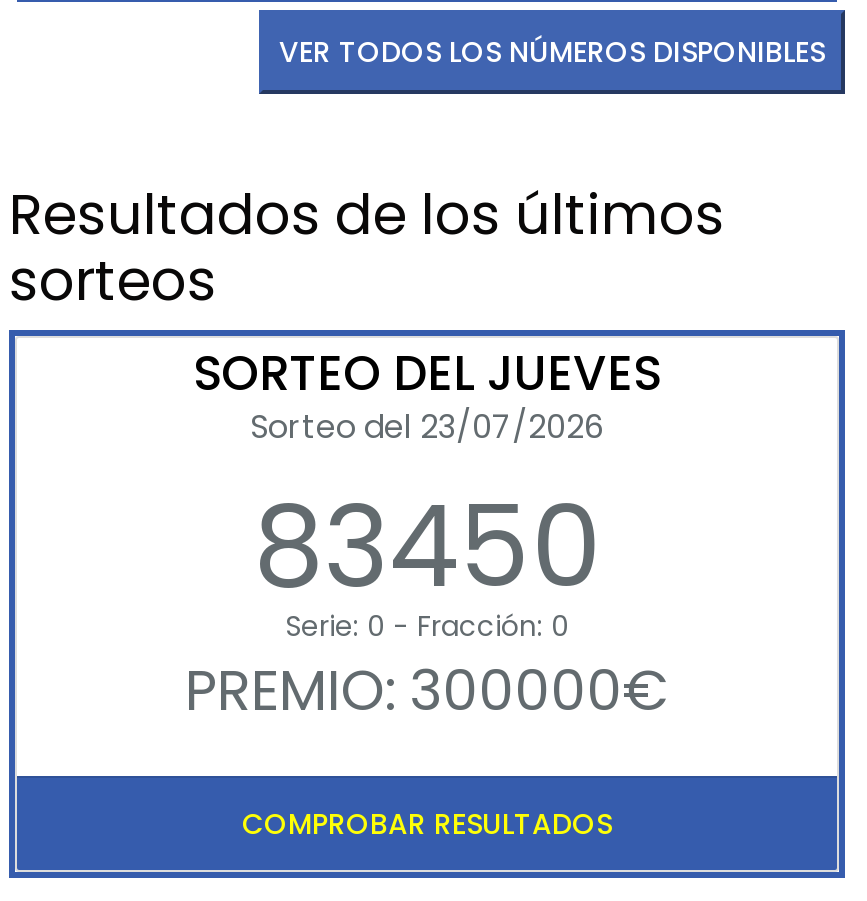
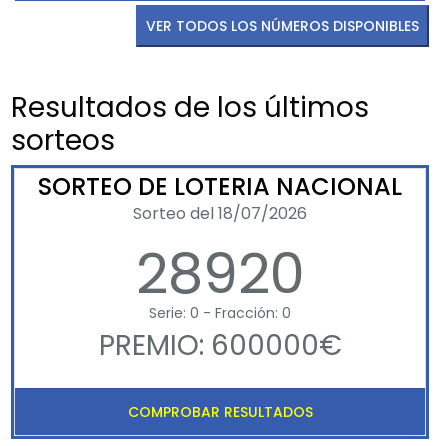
[193,339,661,625] SORTEO DEL JUEVES | Sorteo del 23/07/2026 | 83450 -> [38,170,402,313] SORTEO DE LOTERIA NACIONAL | Sorteo del 18/07/2026 | 28920
[185,651,669,729] PREMIO: 300000€ -> [98,326,341,365] PREMIO: 600000€

